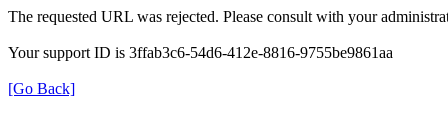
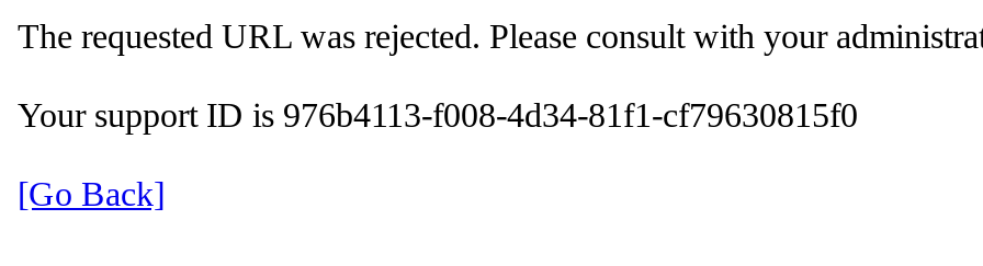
[8,44,393,61] Your support ID is 3ffab3c6-54d6-412e-8816-9755be9861aa -> [18,96,858,134] Your support ID is 976b4113-f008-4d34-81f1-cf79630815f0

